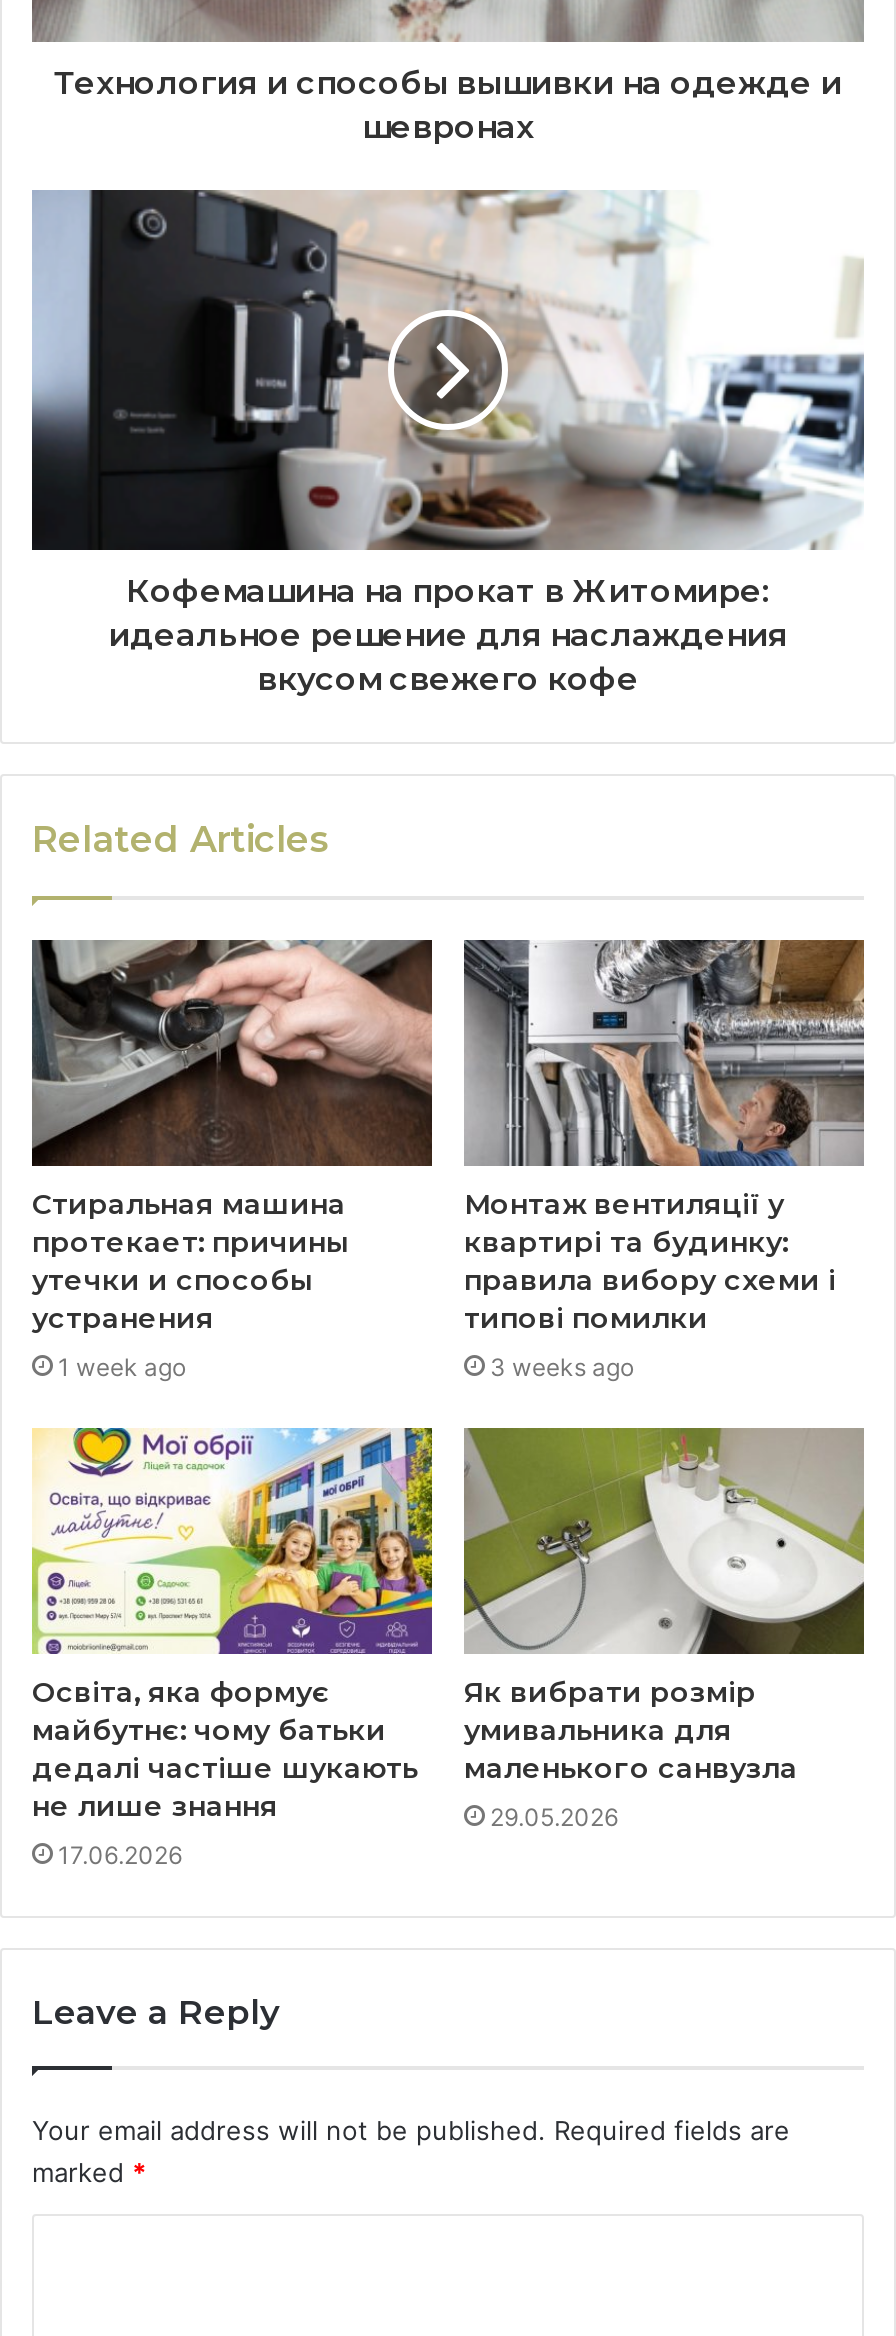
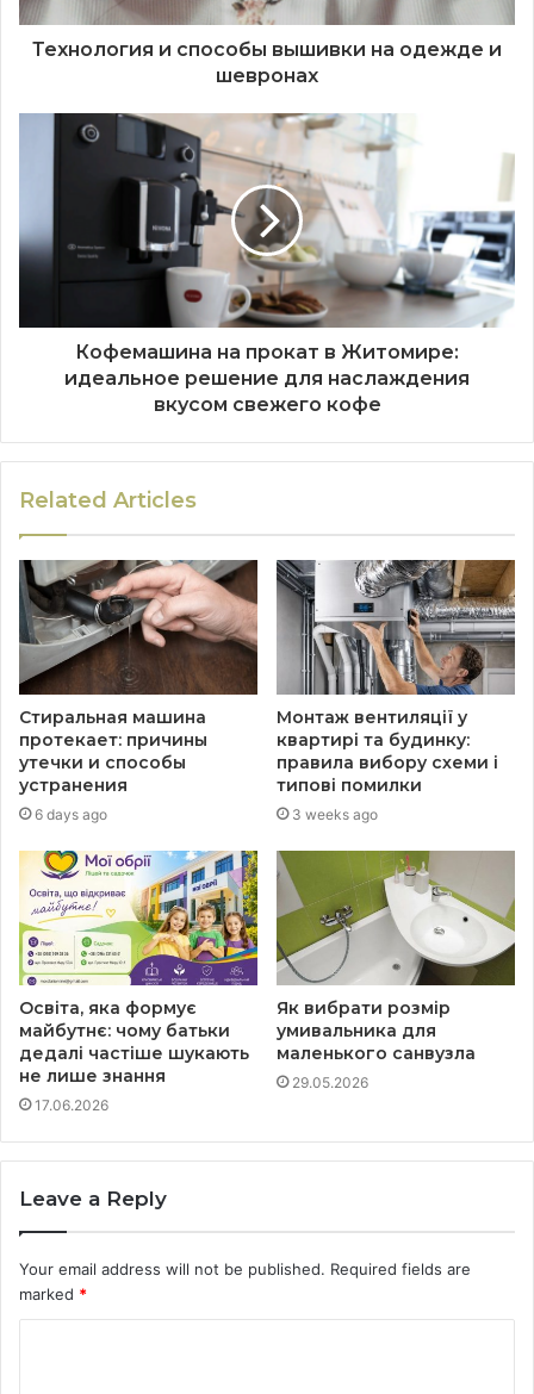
[58,1352,186,1382] 1 week ago -> [35,805,107,823] 6 days ago

